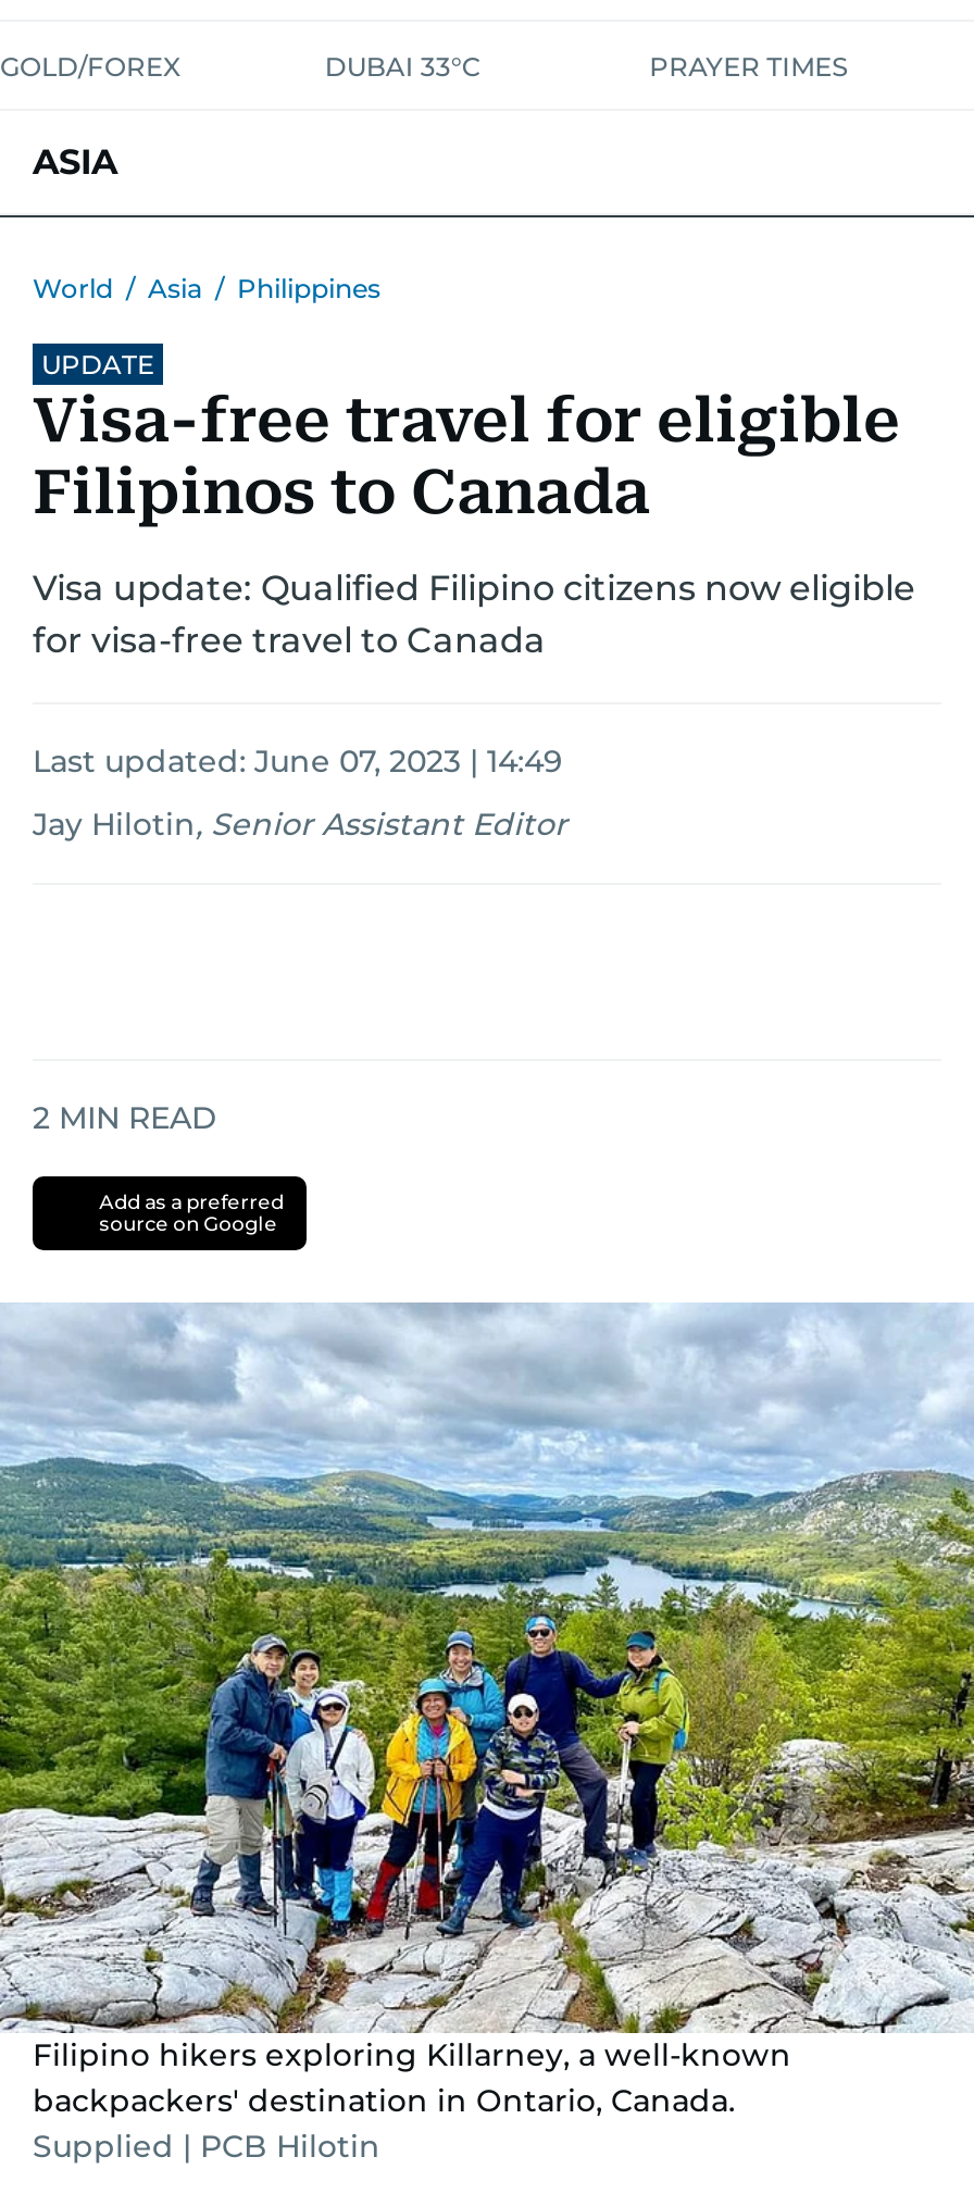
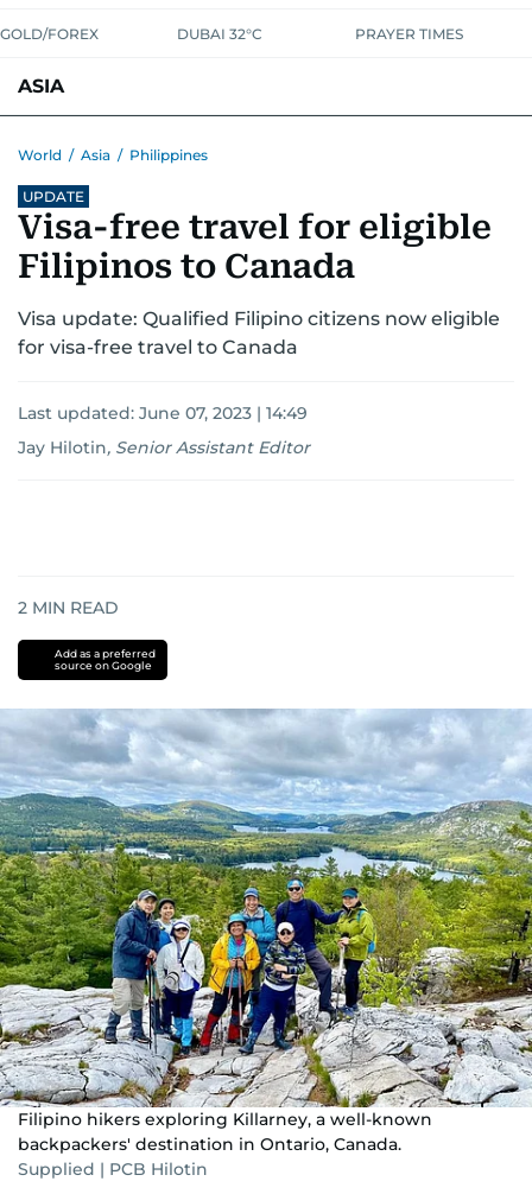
[325,50,481,83] DUBAI 33°C -> [177,25,263,43] DUBAI 32°C

